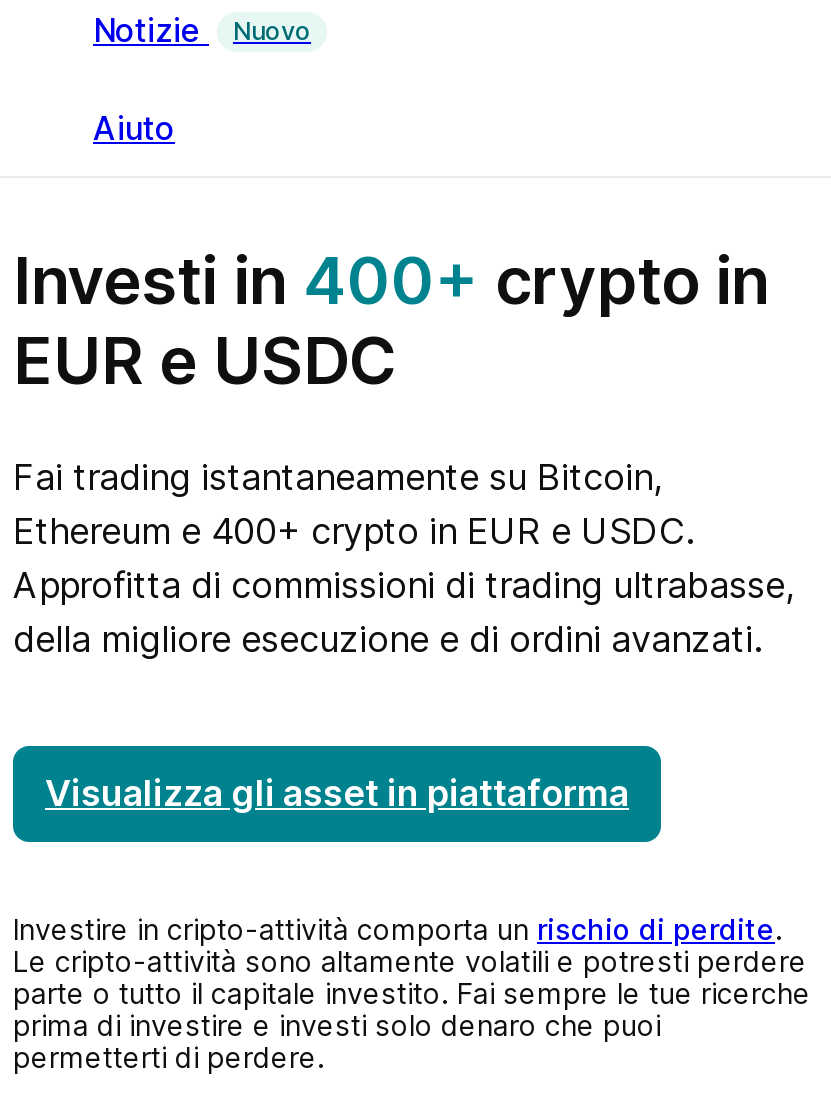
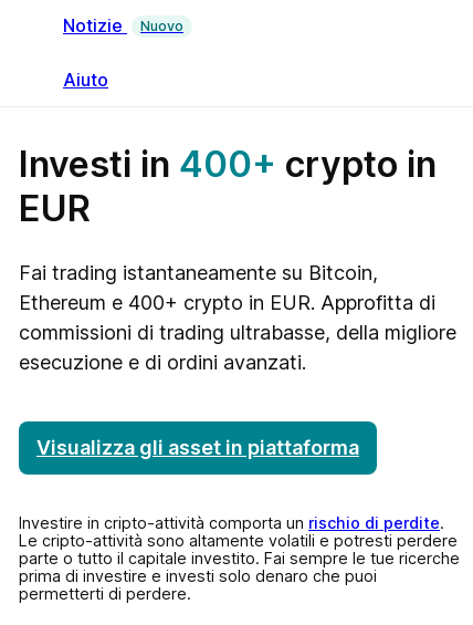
[13,322,397,400] EUR e USDC -> [19,187,91,230] EUR
[13,510,795,660] Ethereum e 400+ crypto in EUR e USDC. | Approfitta di commissioni di trading ultrabasse, | della migliore esecuzione e di ordini avanzati. -> [19,291,456,374] Ethereum e 400+ crypto in EUR. Approfitta di | commissioni di trading ultrabasse, della migliore | esecuzione e di ordini avanzati.

